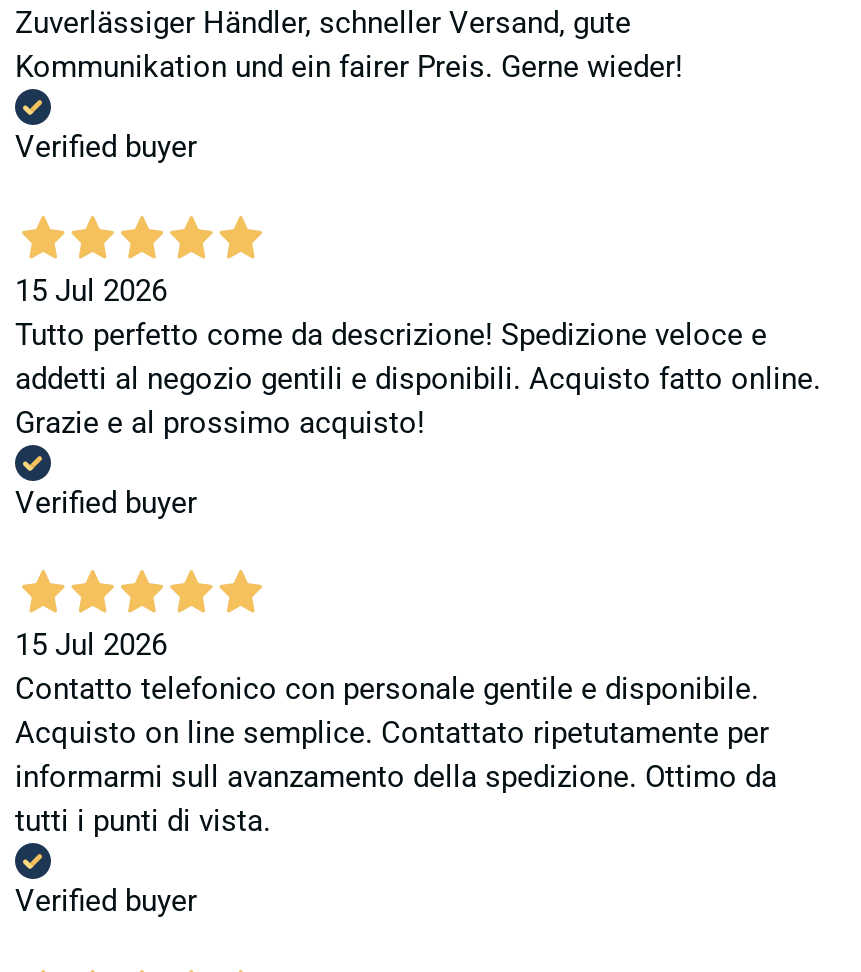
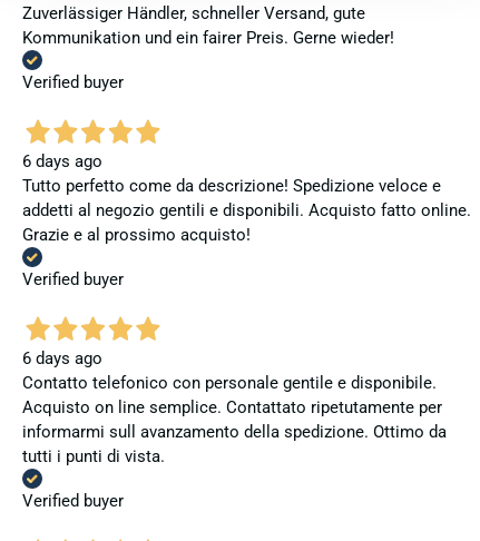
[15,272,167,308] 15 Jul 2026 -> [22,151,102,171] 6 days ago
[15,627,167,663] 15 Jul 2026 -> [22,349,102,369] 6 days ago

